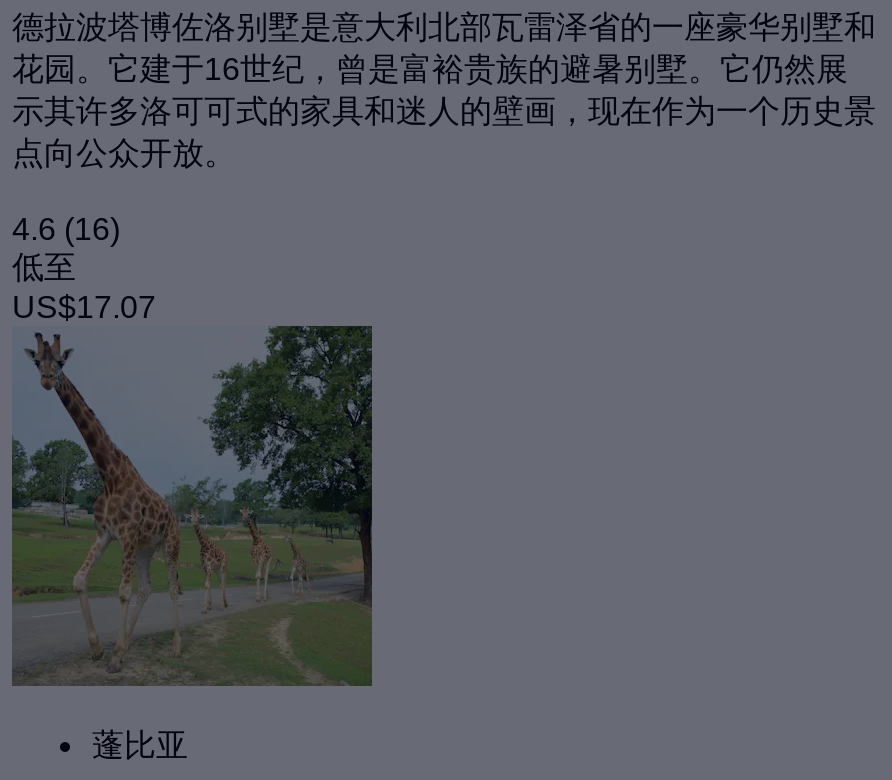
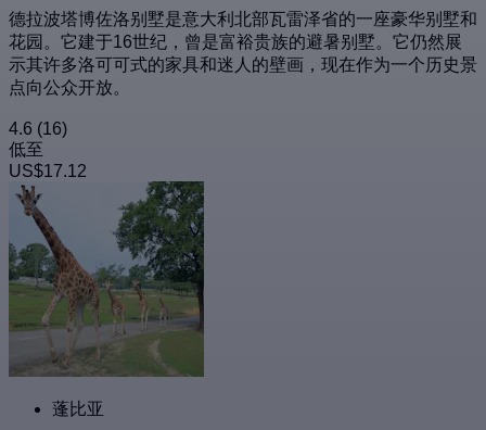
[12,290,156,324] US$17.07 -> [9,162,87,180] US$17.12

